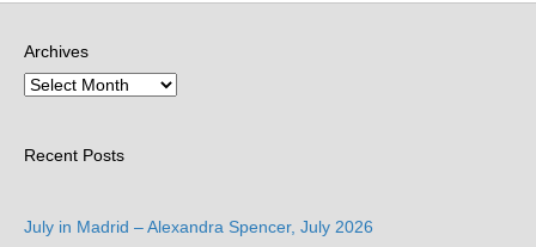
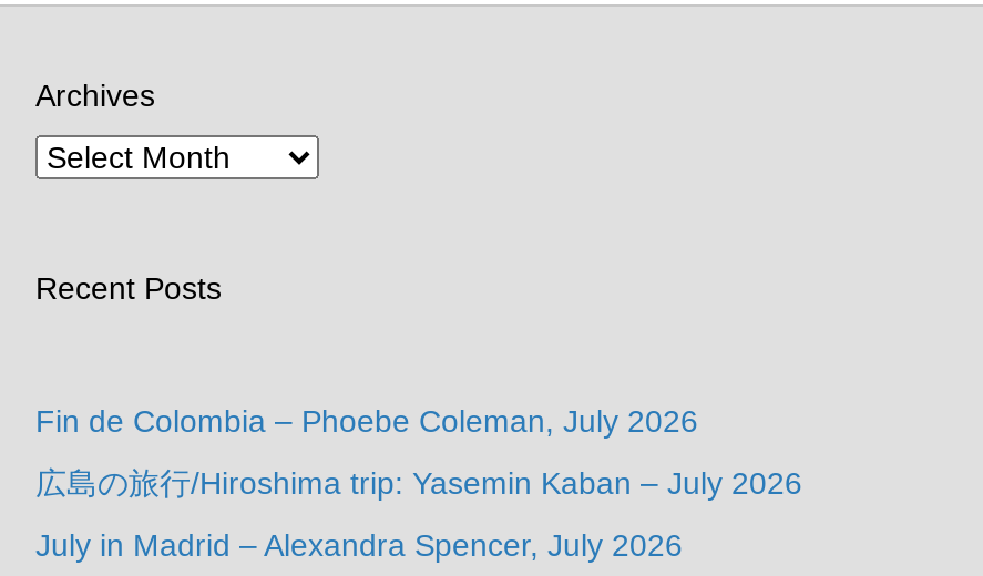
none -> [35,404,802,501] Fin de Colombia – Phoebe Coleman, July 2026 | 広島の旅行/Hiroshima trip: Yasemin Kaban – July 2026

